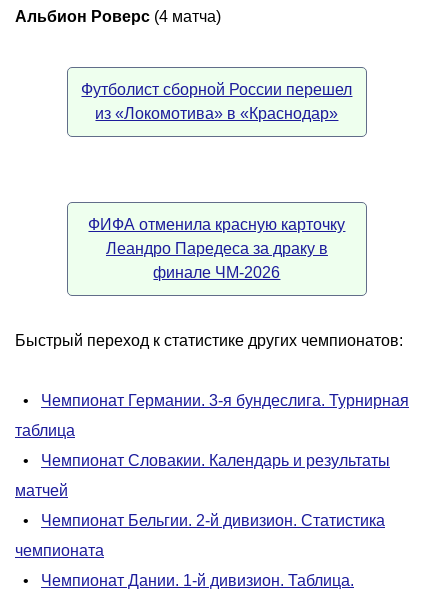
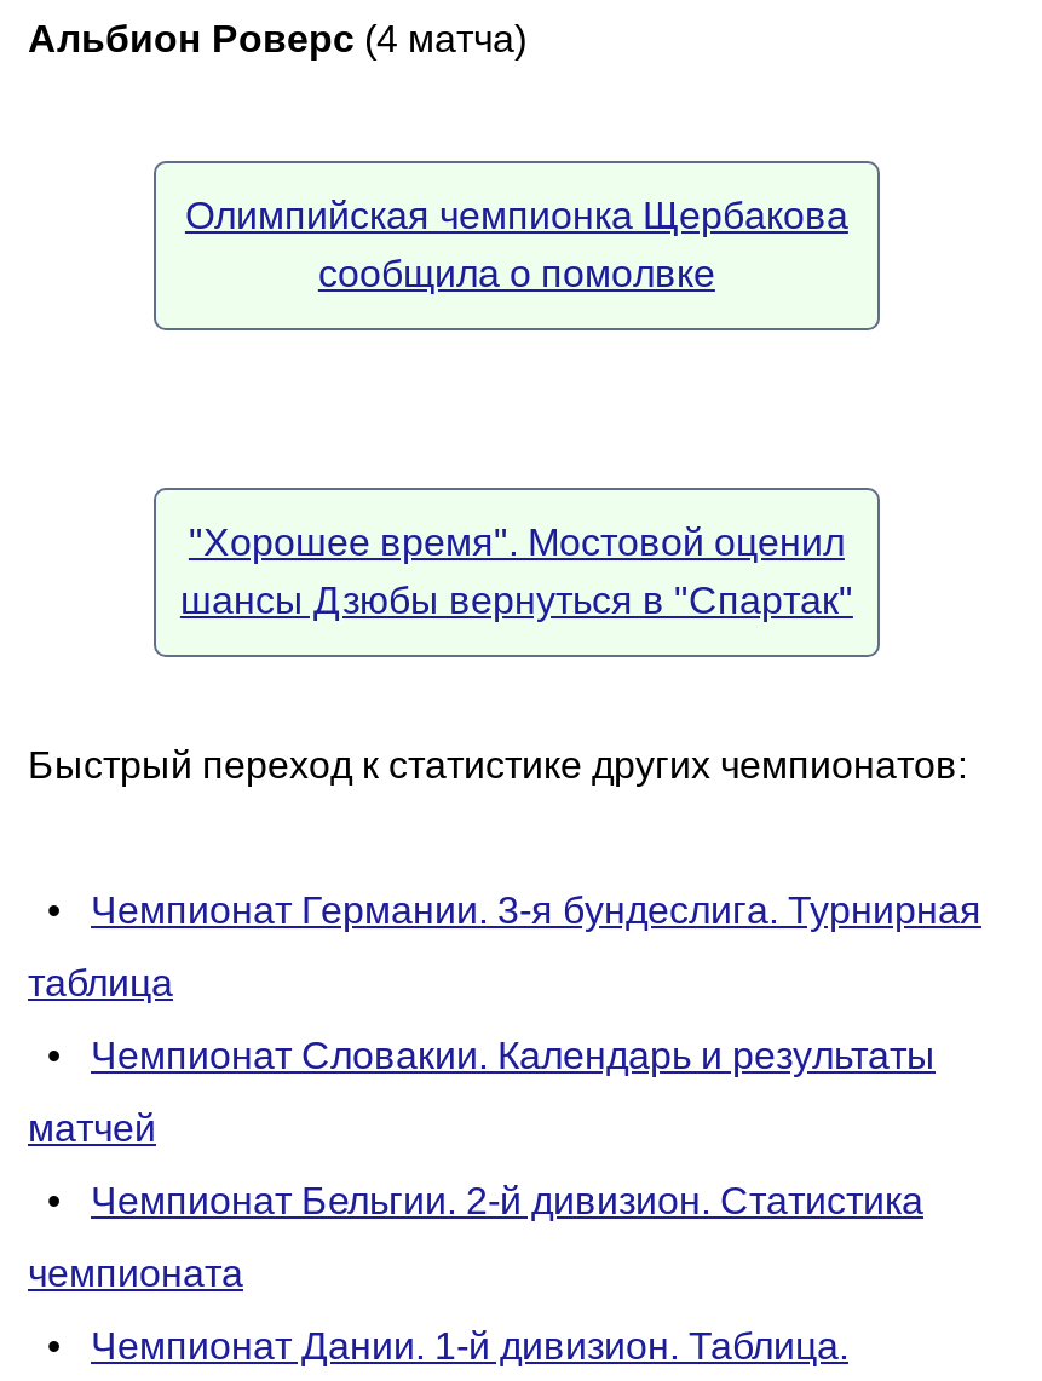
[81,80,352,121] Футболист сборной России перешел | из «Локомотива» в «Краснодар» -> [185,194,848,293] Олимпийская чемпионка Щербакова | сообщила о помолвке
[88,215,345,280] ФИФА отменила красную карточку | Леандро Паредеса за драку в | финале ЧМ-2026 -> [180,520,853,620] "Хорошее время". Мостовой оценил | шансы Дзюбы вернуться в "Спартак"

